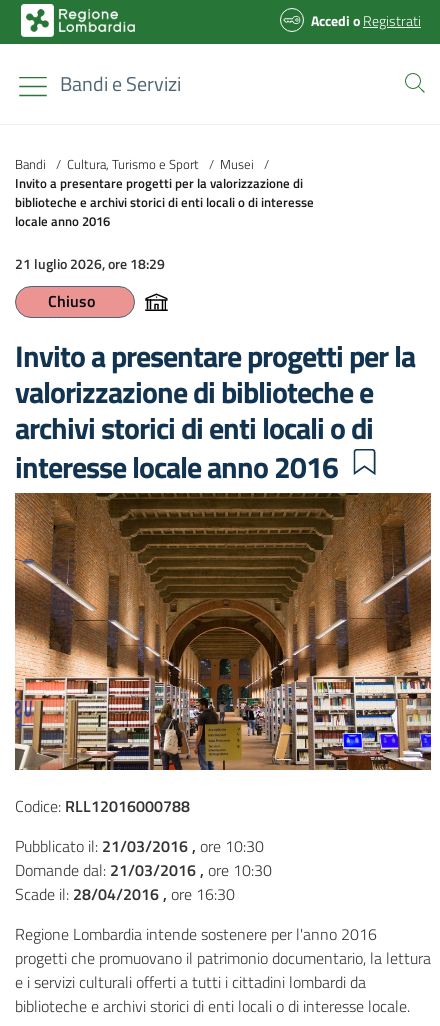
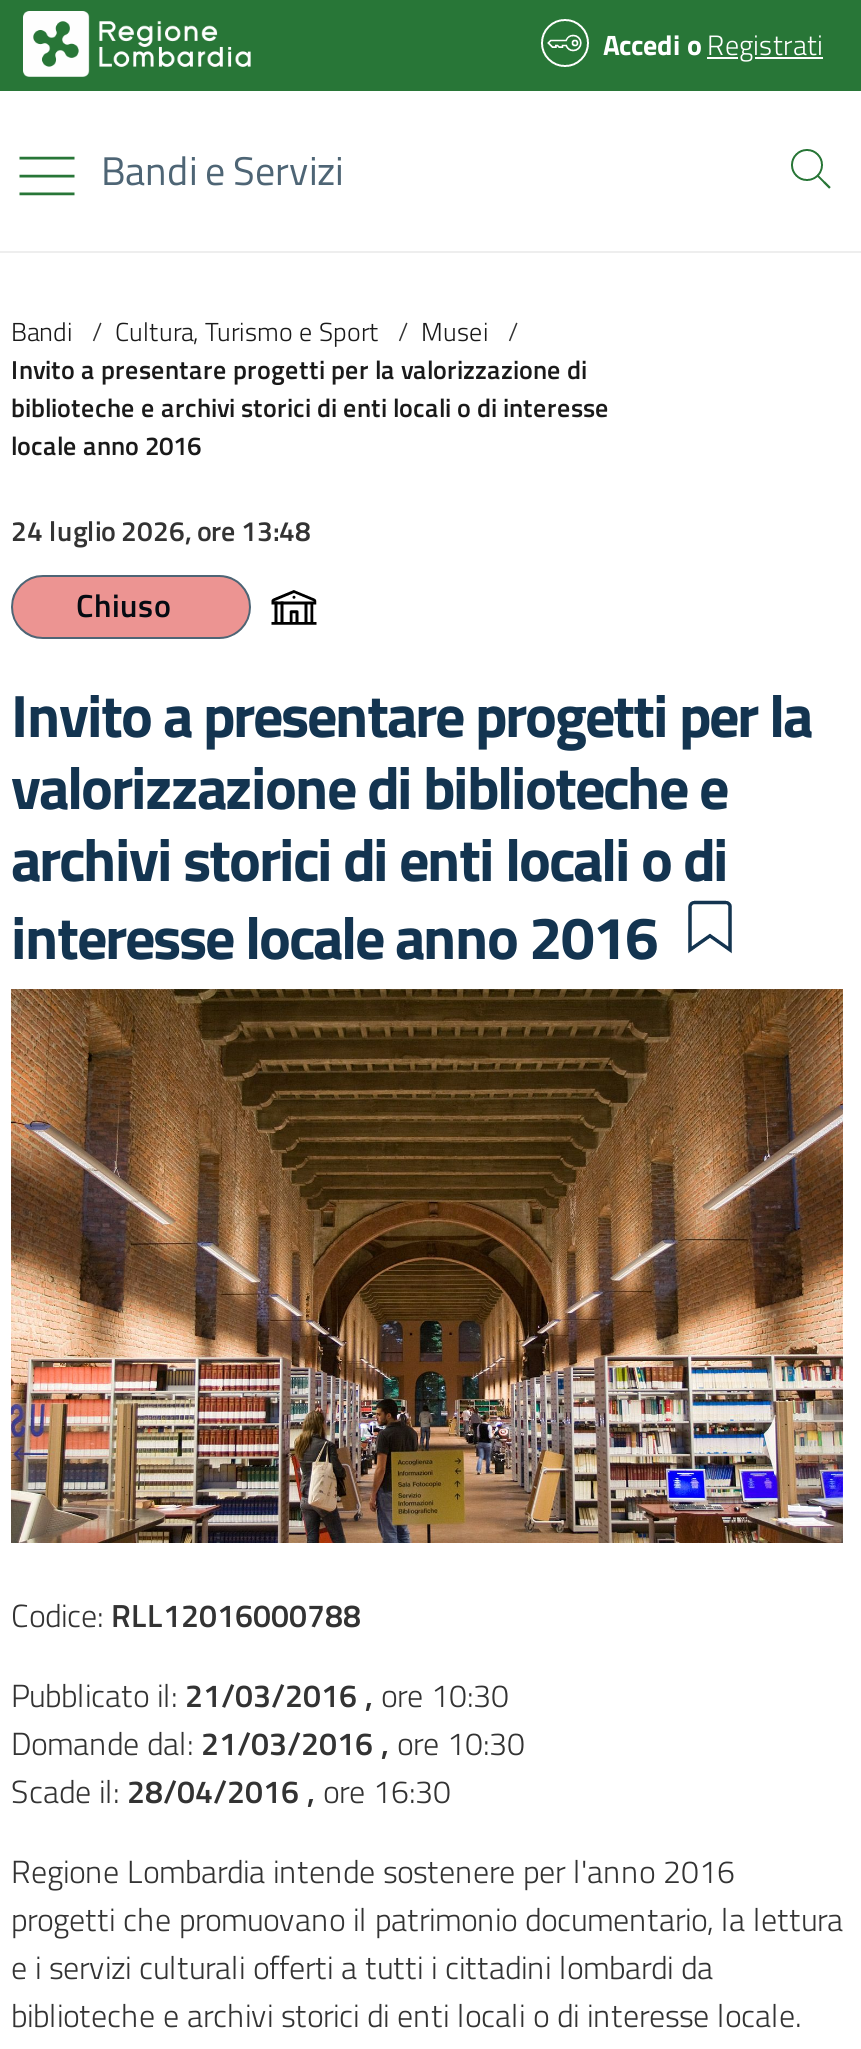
[15,253,165,274] 21 luglio 2026, ore 18:29 -> [11,509,311,551] 24 luglio 2026, ore 13:48

